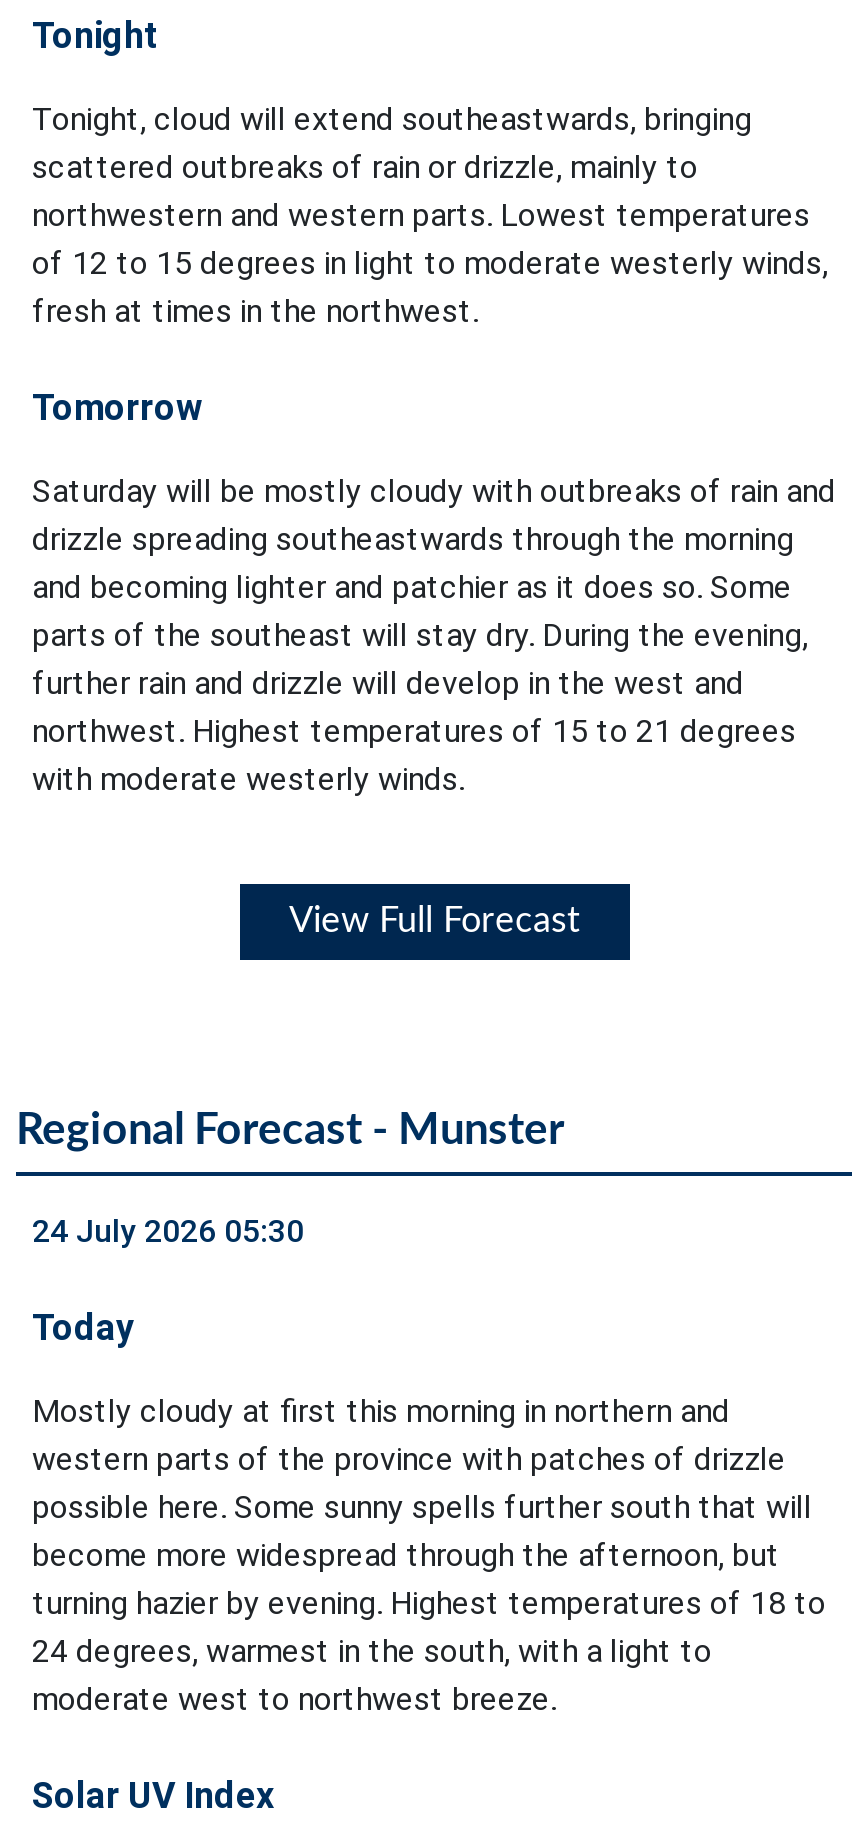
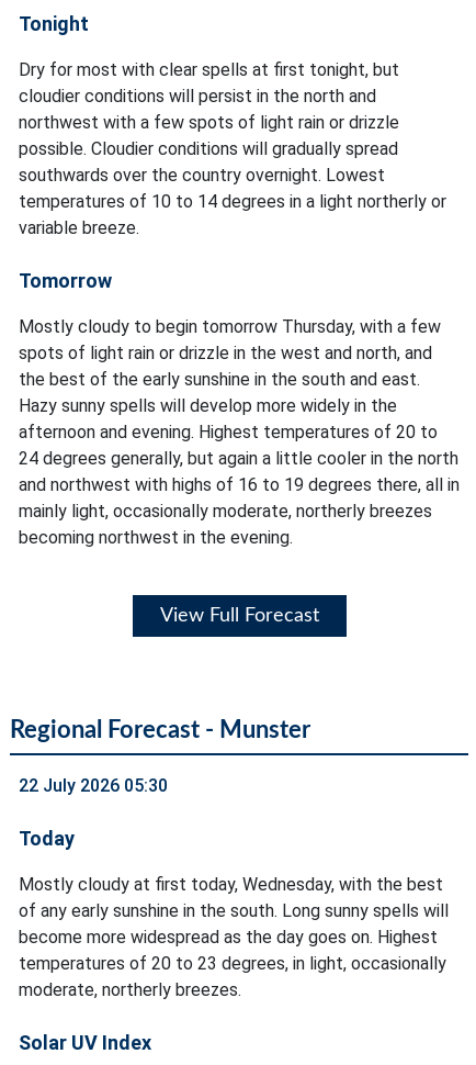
[32,101,828,331] Tonight, cloud will extend southeastwards, bringing | scattered outbreaks of rain or drizzle, mainly to | northwestern and western parts. Lowest temperatures | of 12 to 15 degrees in light to moderate westerly winds, | fresh at times in the northwest. -> [19,60,446,239] Dry for most with clear spells at first tonight, but | cloudier conditions will persist in the north and | northwest with a few spots of light rain or drizzle | possible. Cloudier conditions will gradually spread | southwards over the country overnight. Lowest | temperatures of 10 to 14 degrees in a light northerly or | variable breeze.
[32,473,836,799] Saturday will be mostly cloudy with outbreaks of rain and | drizzle spreading southeastwards through the morning | and becoming lighter and patchier as it does so. Some | parts of the southeast will stay dry. During the evening, | further rain and drizzle will develop in the west and | northwest. Highest temperatures of 15 to 21 degrees | with moderate westerly winds. -> [19,317,460,548] Mostly cloudy to begin tomorrow Thursday, with a few | spots of light rain or drizzle in the west and north, and | the best of the early sunshine in the south and east. | Hazy sunny spells will develop more widely in the | afternoon and evening. Highest temperatures of 20 to | 24 degrees generally, but again a little cooler in the north | and northwest with highs of 16 to 19 degrees there, all in | mainly light, occasionally moderate, northerly breezes | becoming northwest in the evening.
moved [16,905,579,1153] -> [10,606,319,743]: View Full Forecast | Regional Forecast - Munster
[32,1213,304,1251] 24 July 2026 05:30 -> [19,775,168,796] 22 July 2026 05:30
moved [32,1307,134,1349] -> [19,827,75,850]: Today
[32,1393,826,1719] Mostly cloudy at first this morning in northern and | western parts of the province with patches of drizzle | possible here. Some sunny spells further south that will | become more widespread through the afternoon, but | turning hazier by evening. Highest temperatures of 18 to | 24 degrees, warmest in the south, with a light to | moderate west to northwest breeze. -> [19,874,449,1001] Mostly cloudy at first today, Wednesday, with the best | of any early sunshine in the south. Long sunny spells will | become more widespread as the day goes on. Highest | temperatures of 20 to 23 degrees, in light, occasionally | moderate, northerly breezes.

